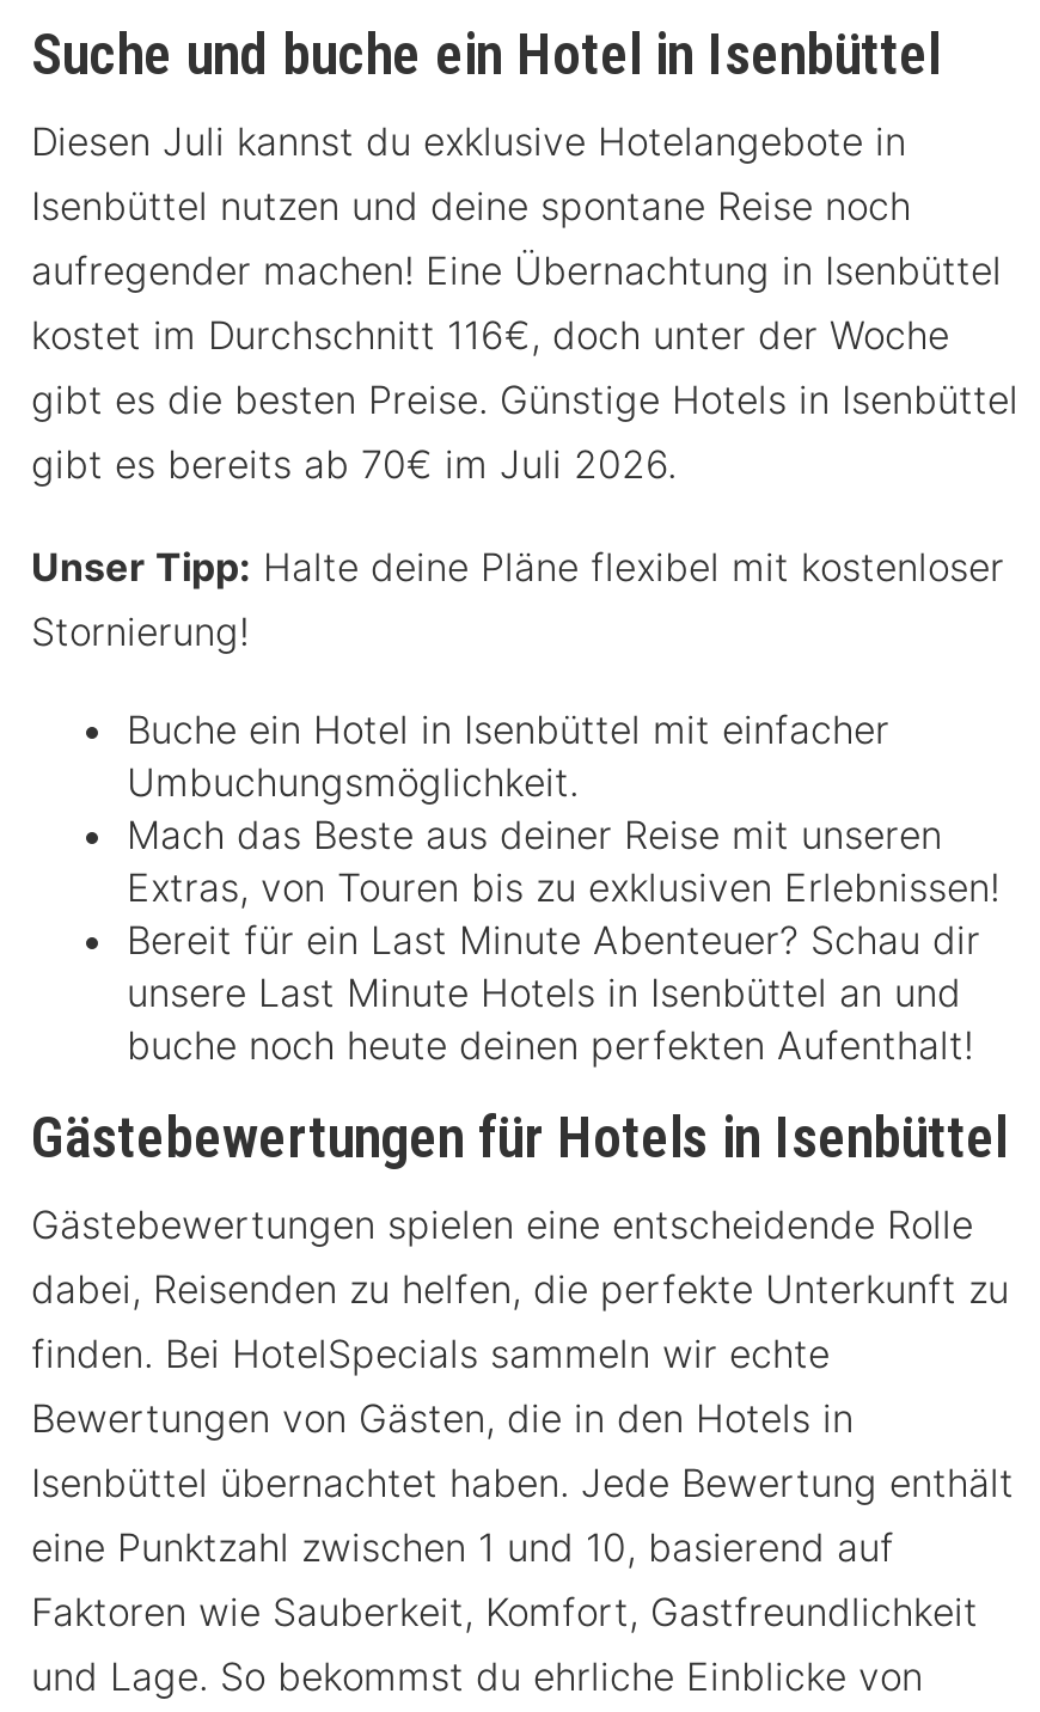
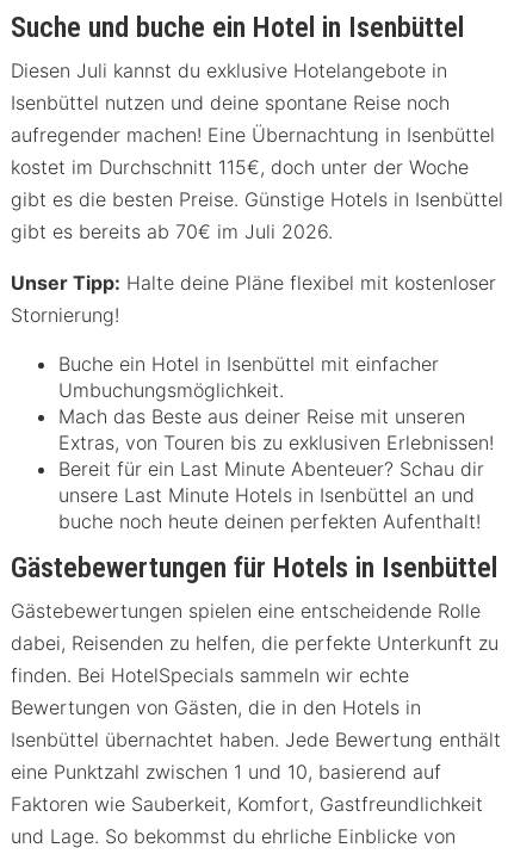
[31,311,949,358] kostet im Durchschnitt 116€, doch unter der Woche -> [11,155,469,179] kostet im Durchschnitt 115€, doch unter der Woche

